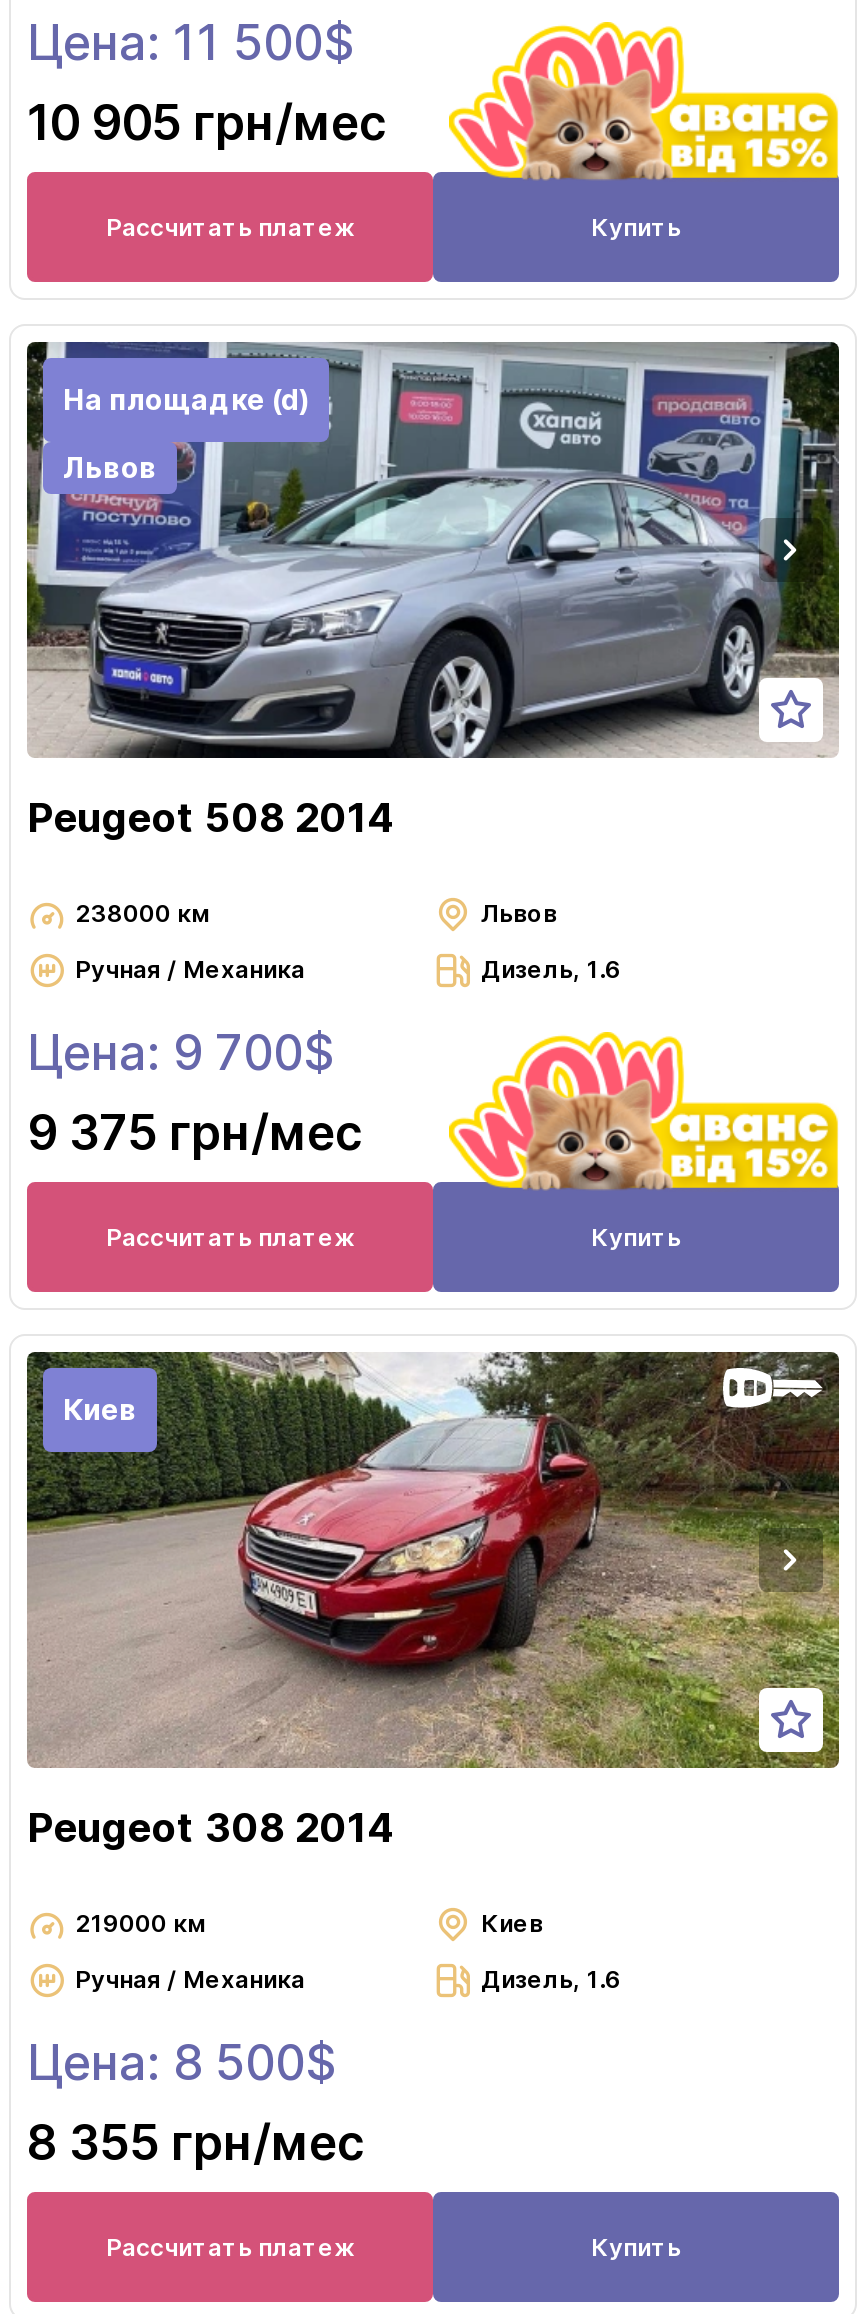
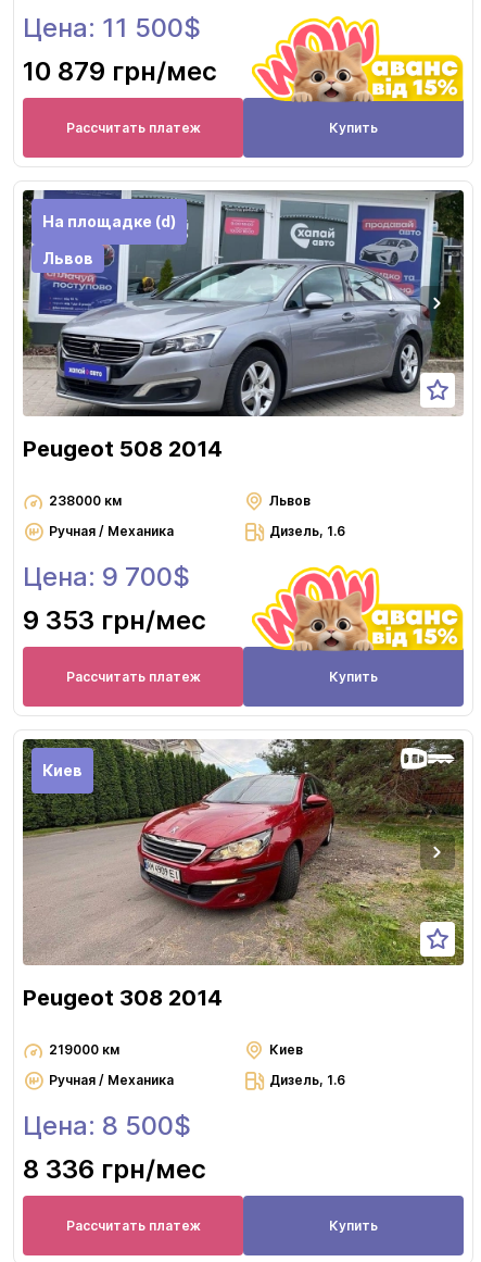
[27,94,387,152] 10 905 грн/мес -> [23,56,217,87] 10 879 грн/мес
[27,1104,363,1162] 9 375 грн/мес -> [23,604,206,636] 9 353 грн/мес
[27,2114,365,2172] 8 355 грн/мес -> [23,1153,206,1185] 8 336 грн/мес

